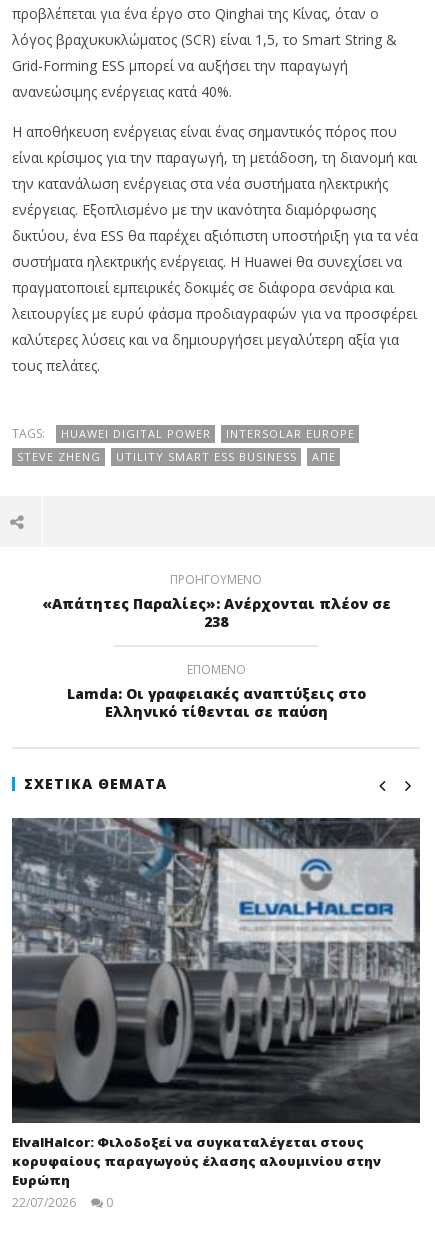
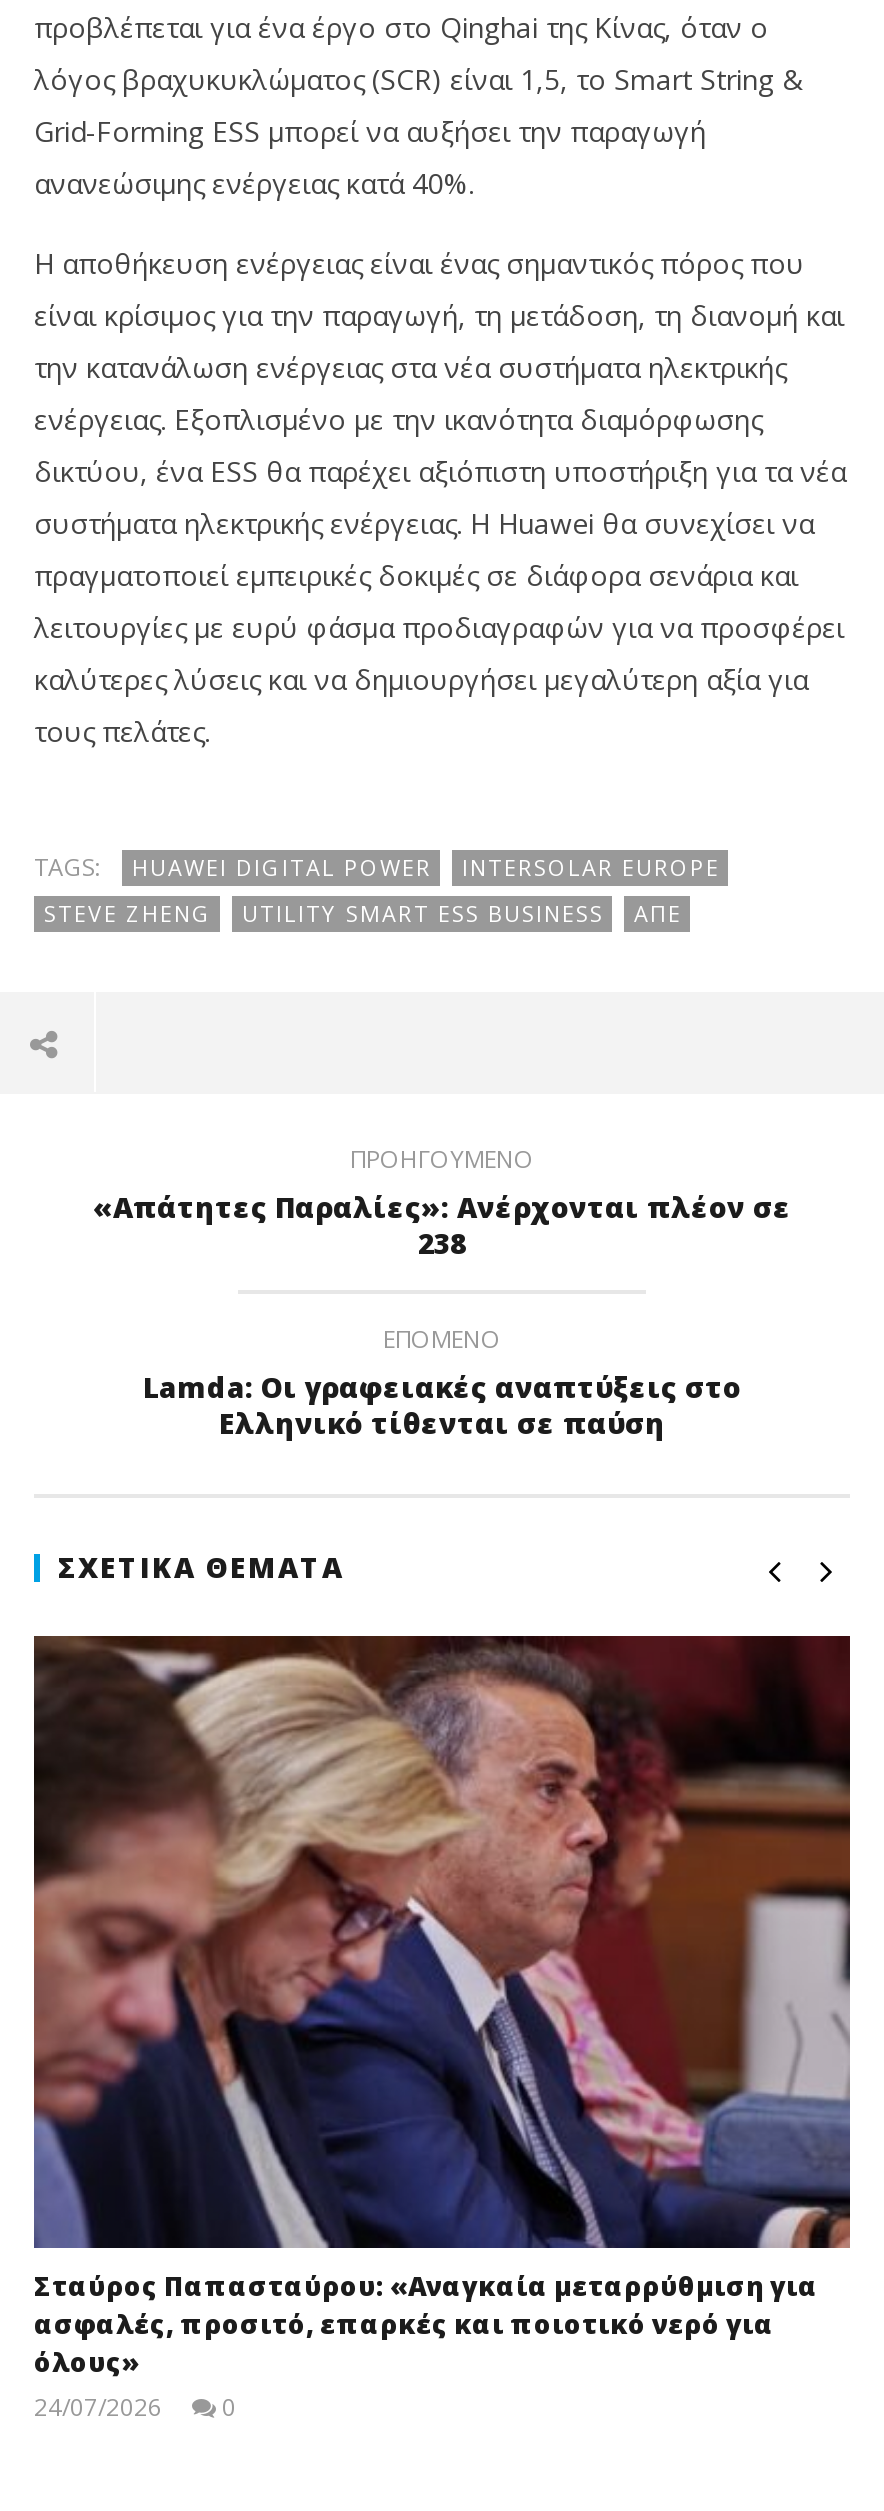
[11,817,421,1211] [image] | ElvalHalcor: Φιλοδοξεί να συγκαταλέγεται στους | κορυφαίους παραγωγούς έλασης αλουμινίου στην | Ευρώπη | 22/07/2026 -> [32,1634,852,2425] [image] | Σταύρος Παπασταύρου: «Αναγκαία μεταρρύθμιση για | ασφαλές, προσιτό, επαρκές και ποιοτικό νερό για | όλους» | 24/07/2026

